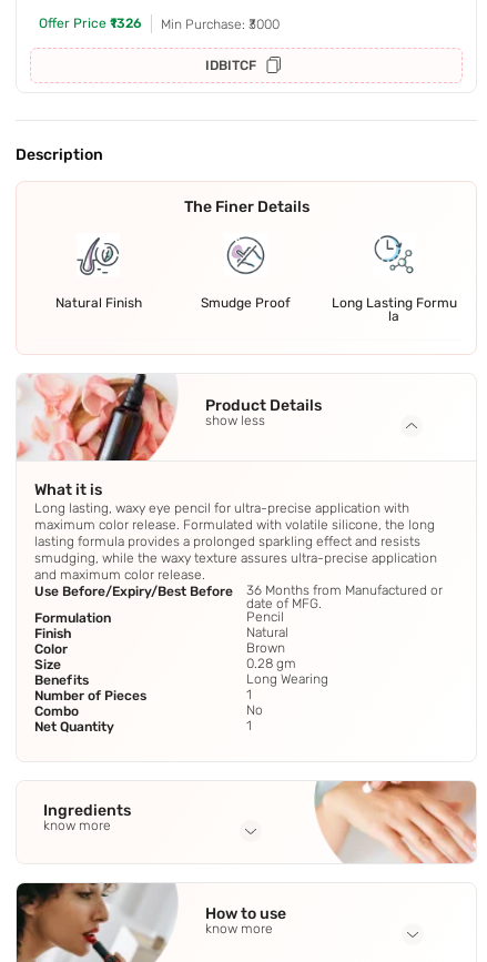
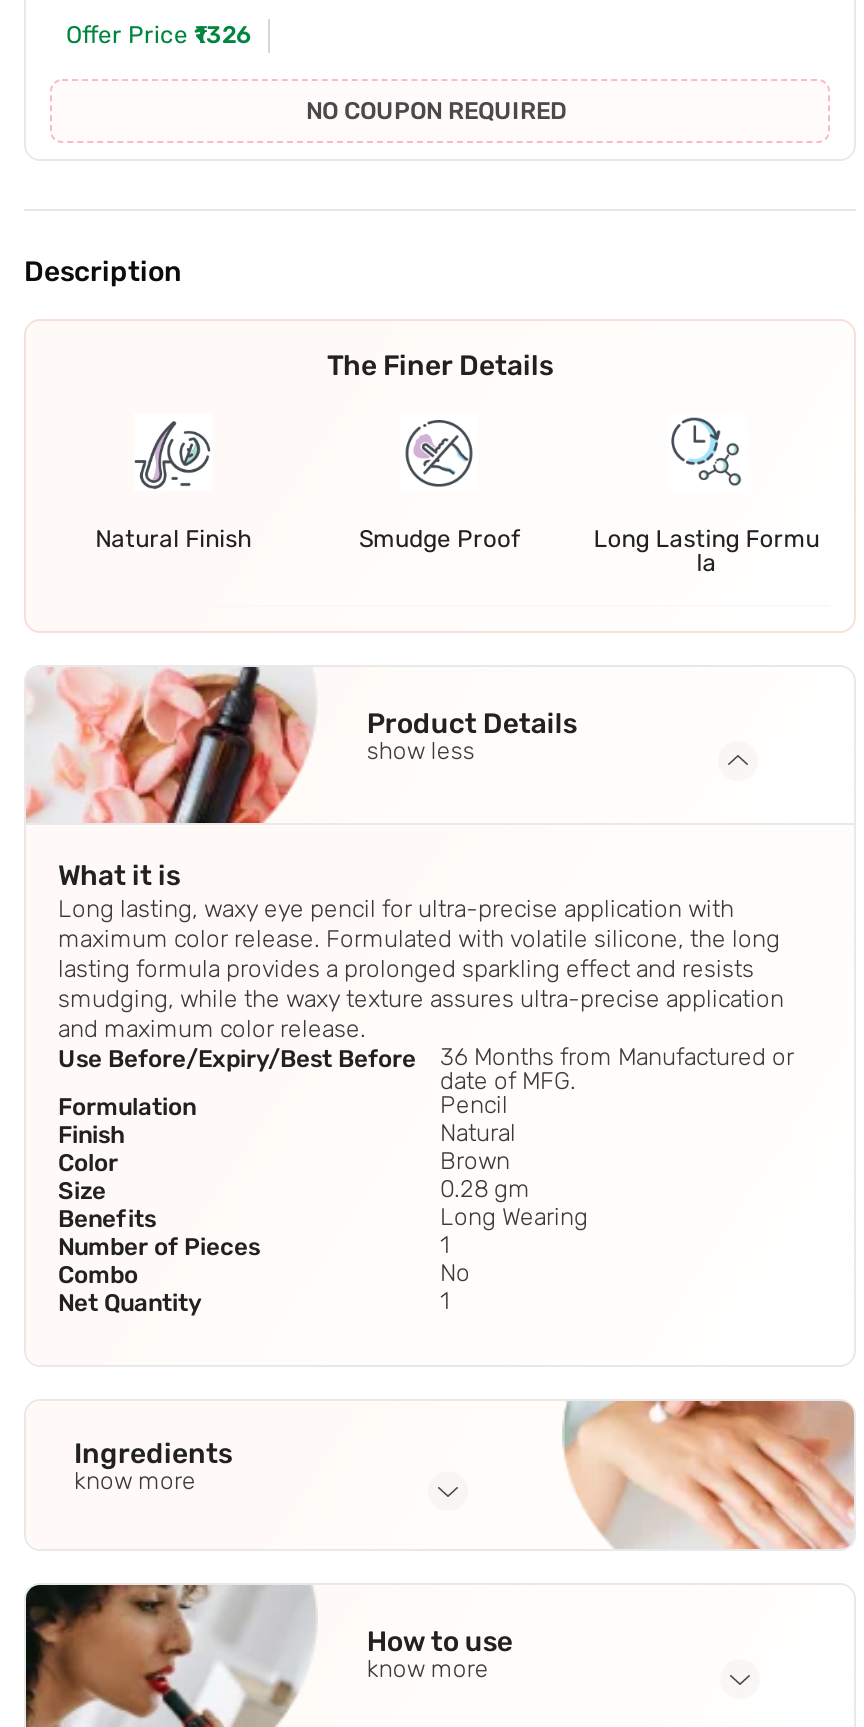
[161,16,280,74] Min Purchase: ₹3000 | IDBITCF -> [306,98,566,126] NO COUPON REQUIRED

